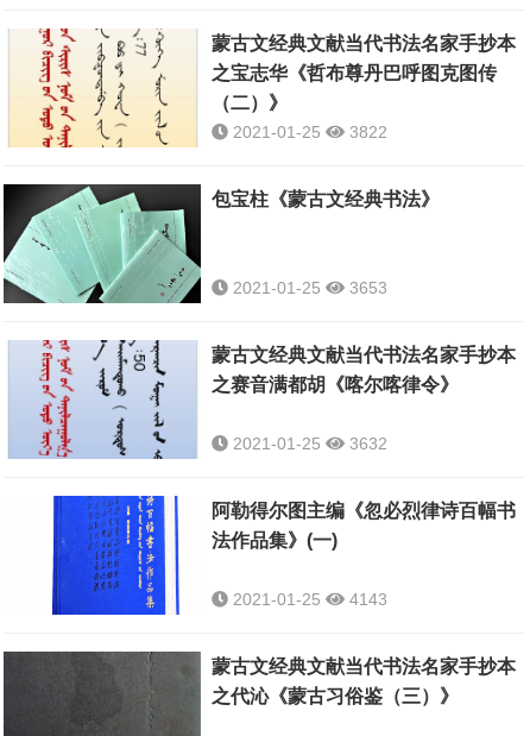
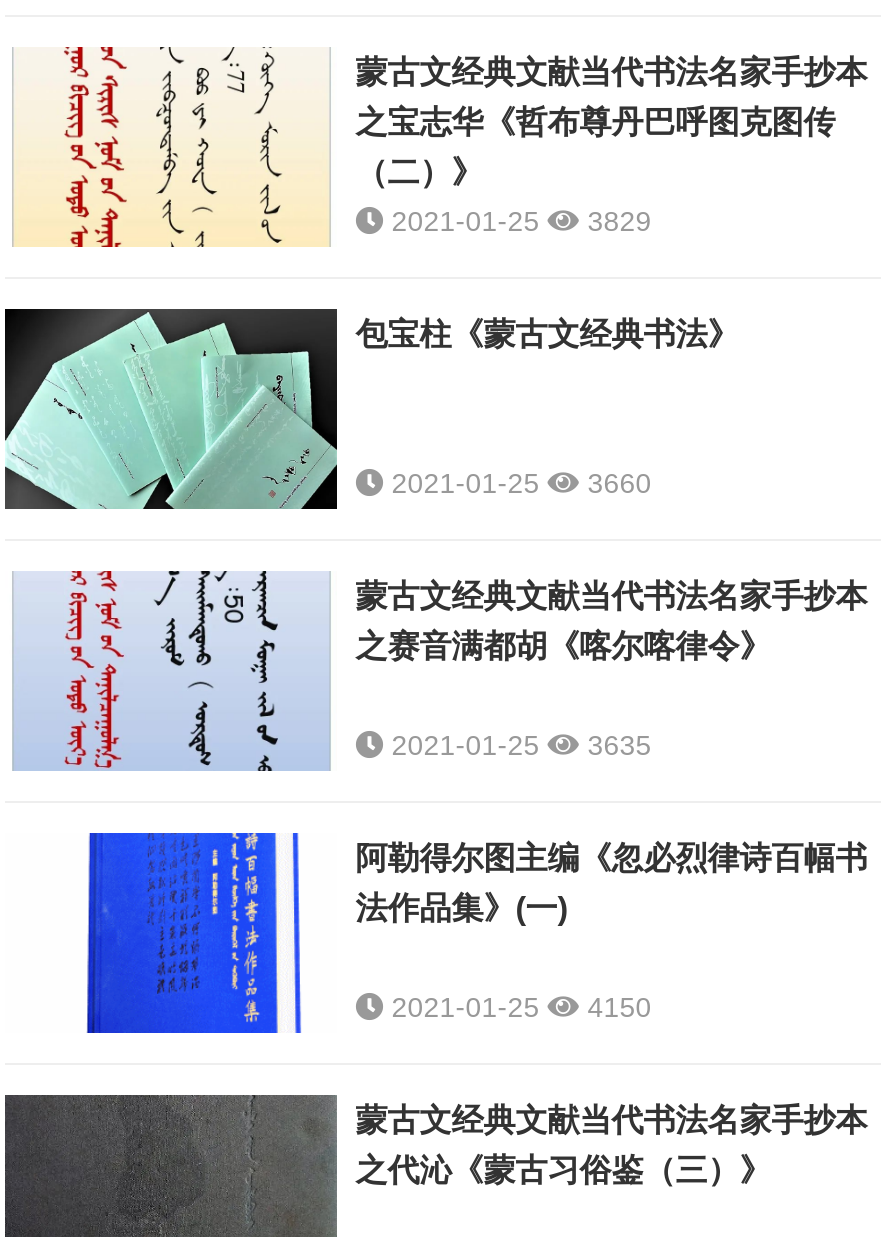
[233,122,388,141] 2021-01-25 3822 -> [391,205,651,237] 2021-01-25 3829
[233,278,388,297] 2021-01-25 3653 -> [391,467,651,499] 2021-01-25 3660
[233,434,388,453] 2021-01-25 3632 -> [391,729,651,761] 2021-01-25 3635
[233,590,388,609] 2021-01-25 4143 -> [391,991,651,1023] 2021-01-25 4150

